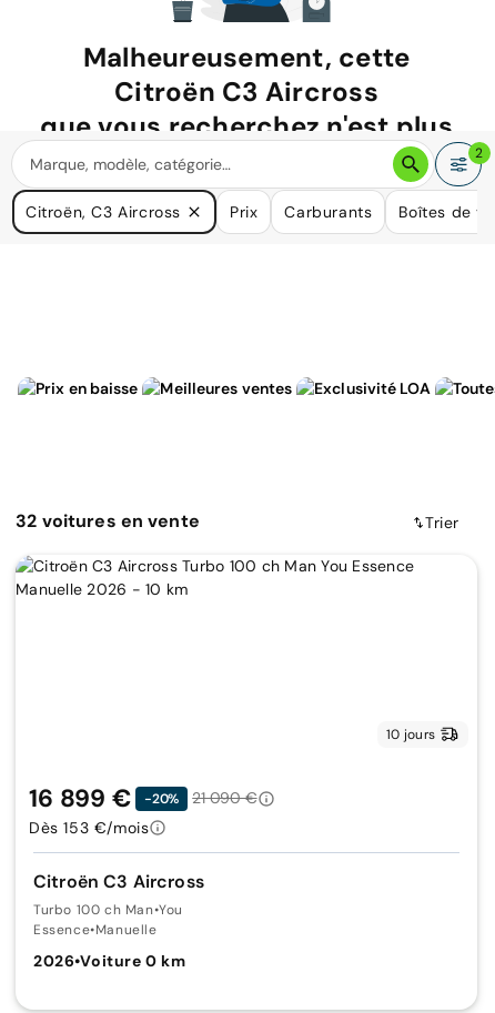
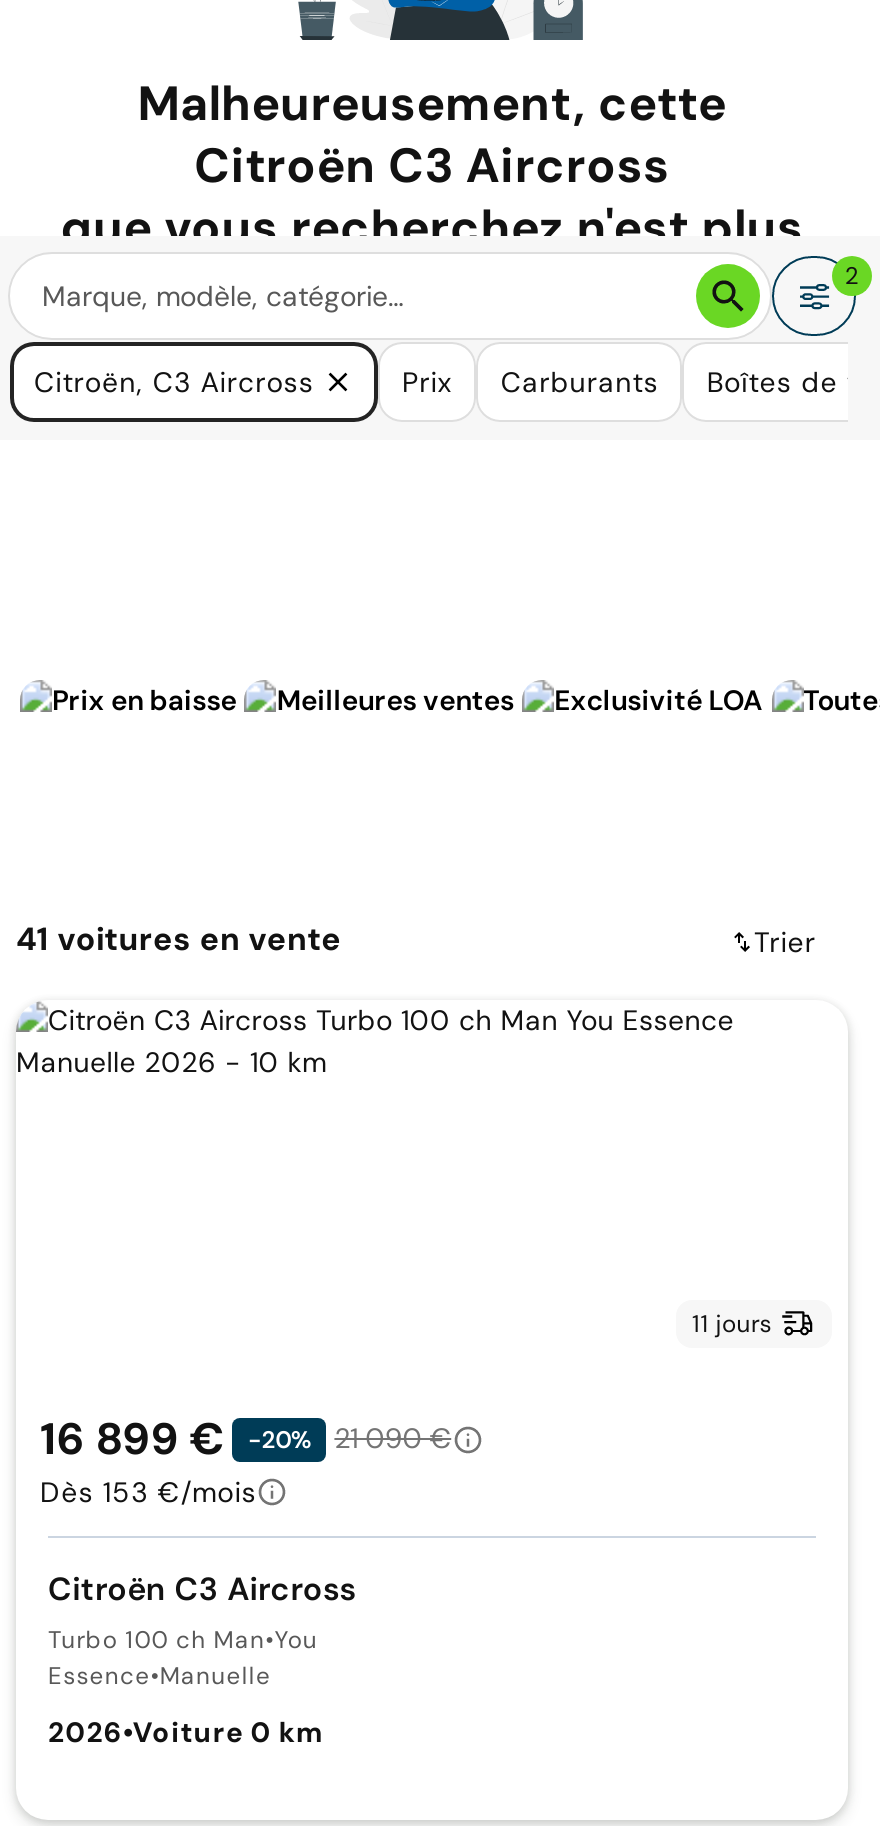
[16,510,200,533] 32 voitures en vente -> [16,919,342,961] 41 voitures en vente
[386,725,435,743] 10 jours -> [692,1308,772,1340] 11 jours

